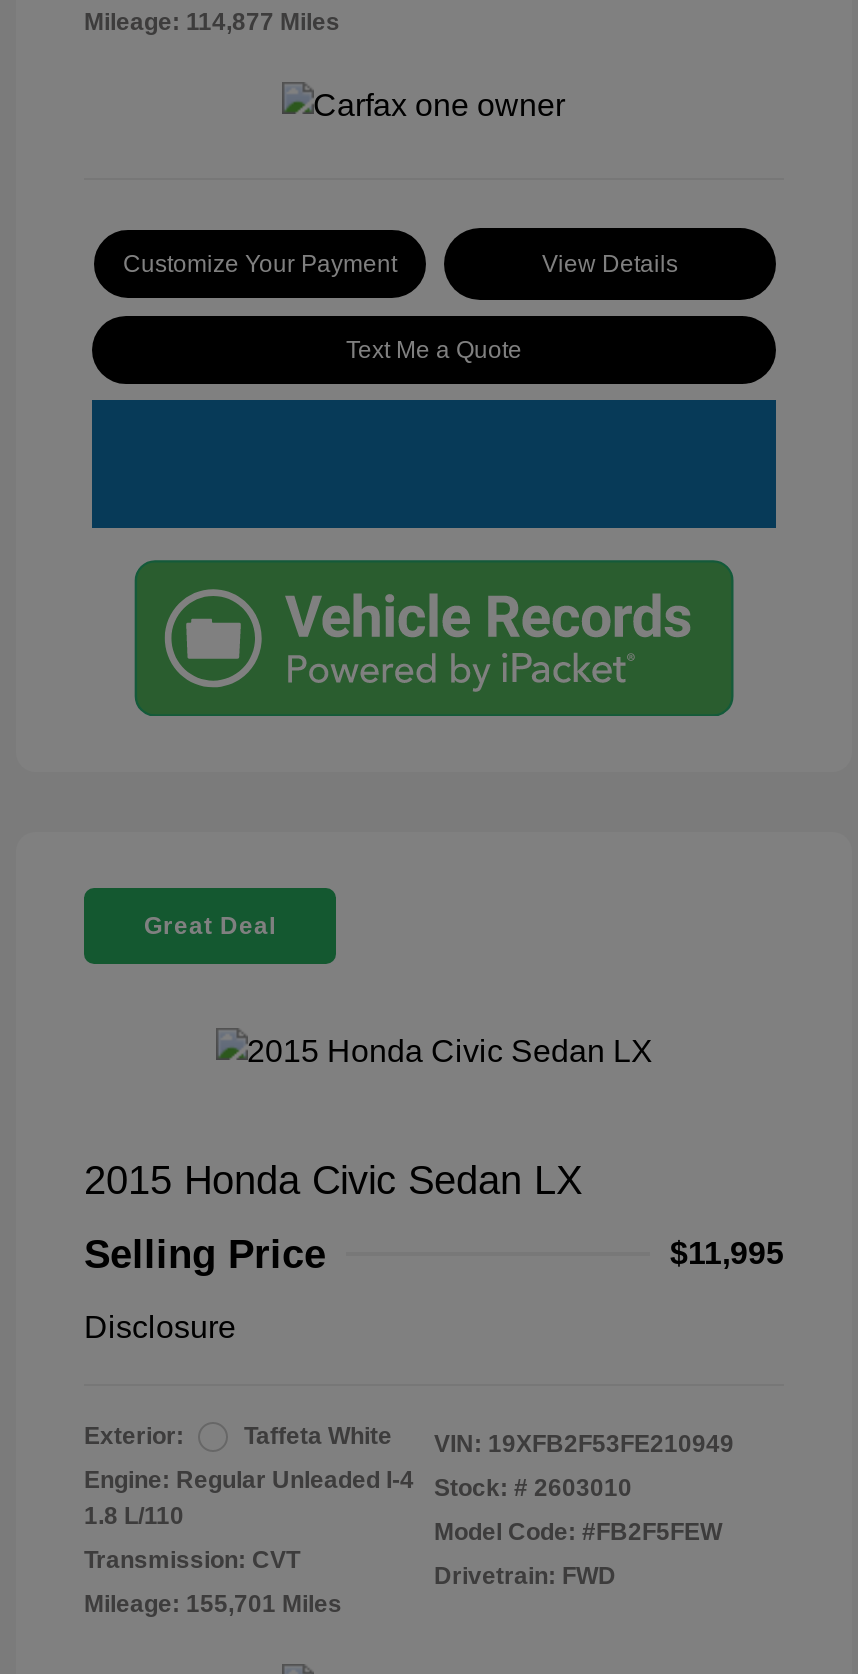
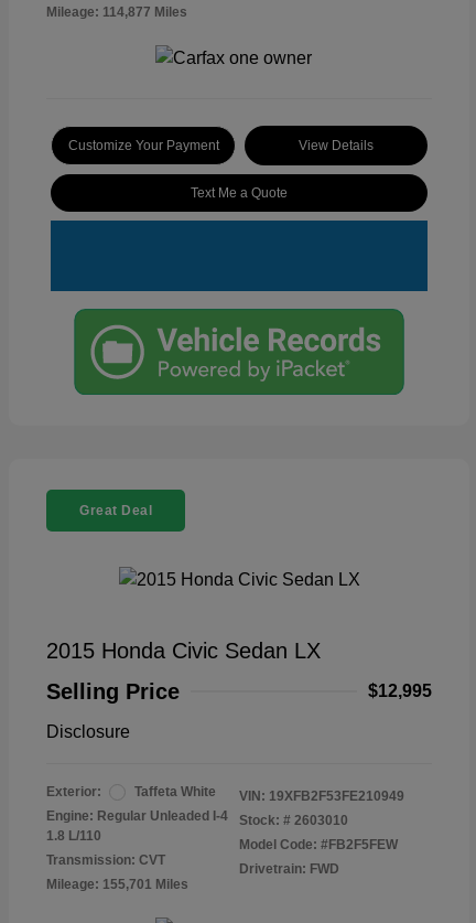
[670,1237,784,1271] $11,995 -> [368,682,432,701] $12,995

